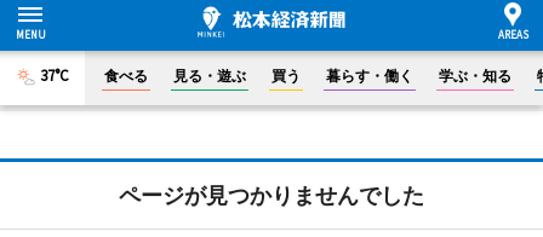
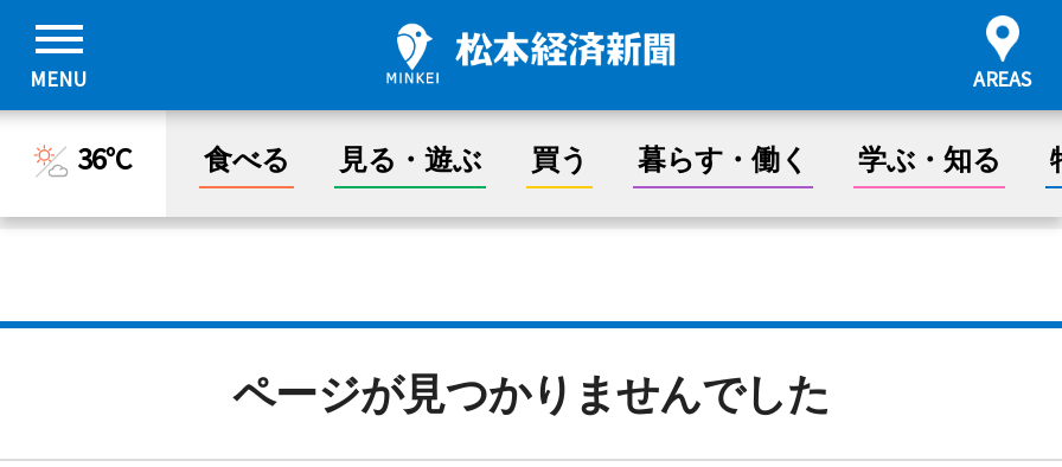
[39,66,68,86] 37°C -> [77,140,134,180] 36°C

